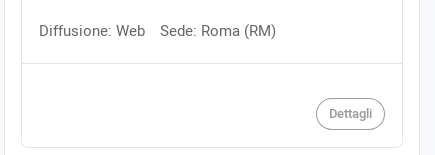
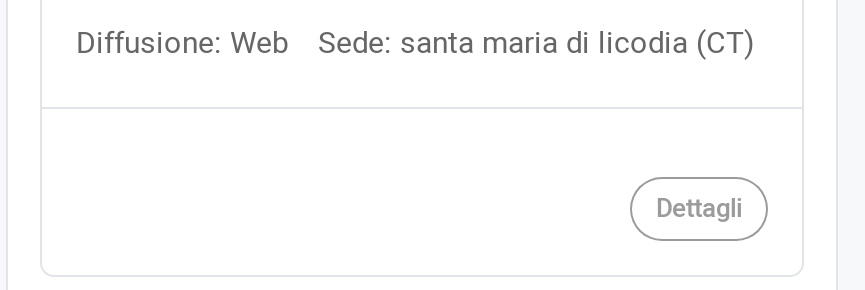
[160,20,276,42] Sede: Roma (RM) -> [318,22,754,66] Sede: santa maria di licodia (CT)

